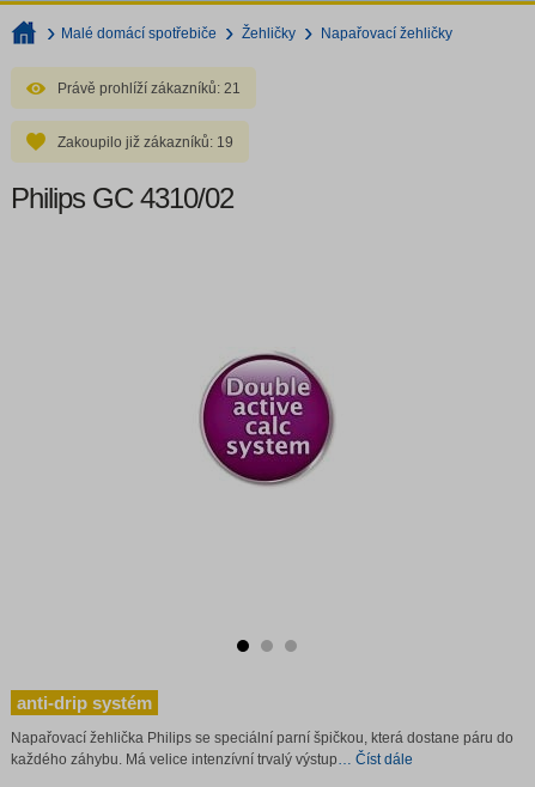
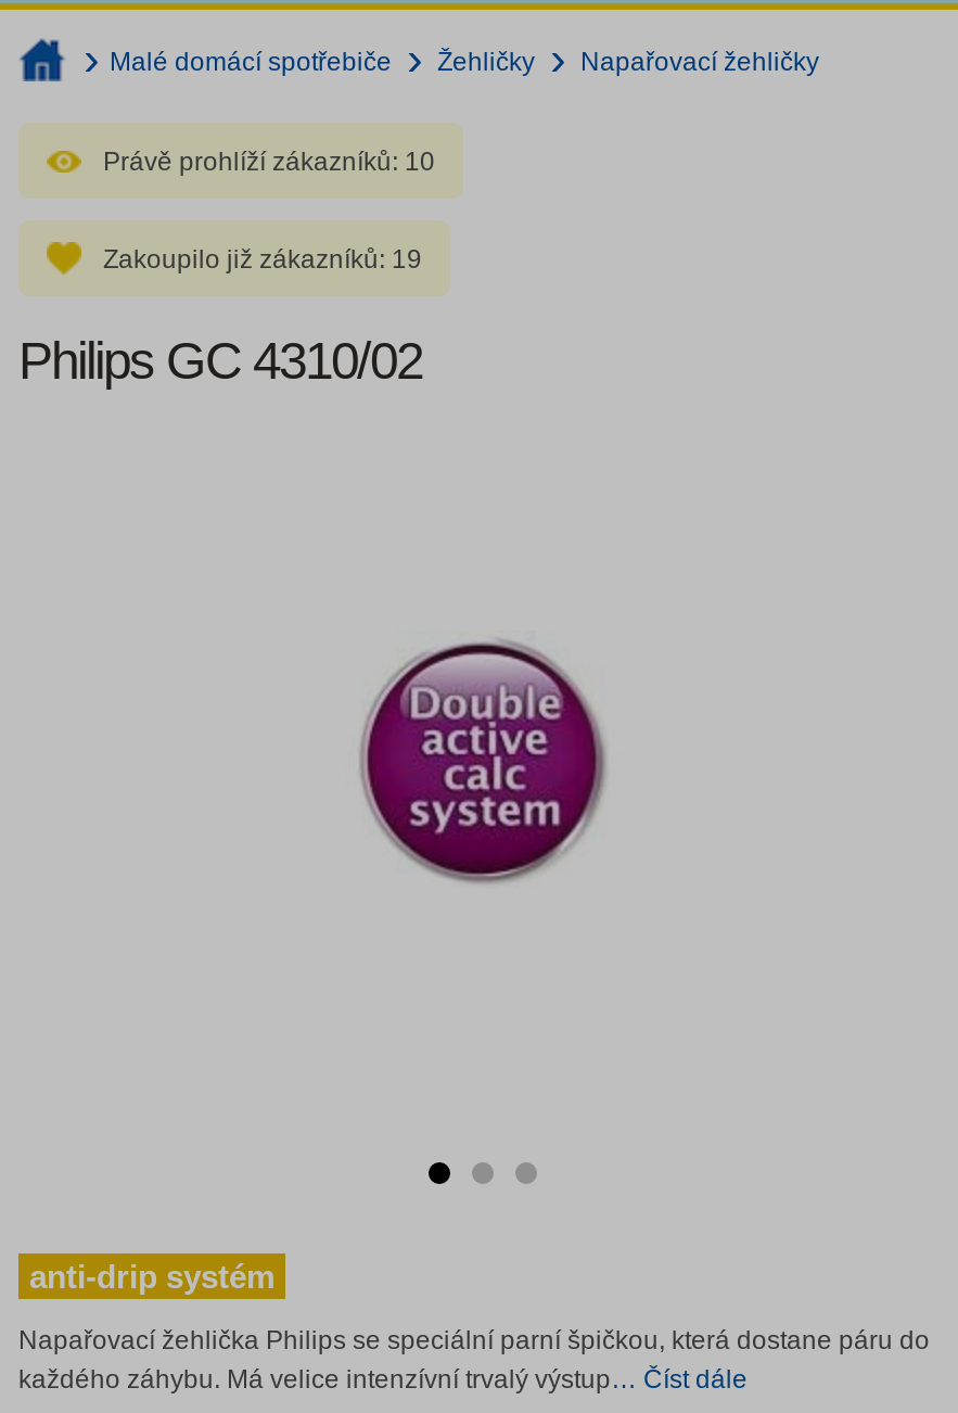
[57,80,241,97] Právě prohlíží zákazníků: 21 -> [103,147,435,177] Právě prohlíží zákazníků: 10

